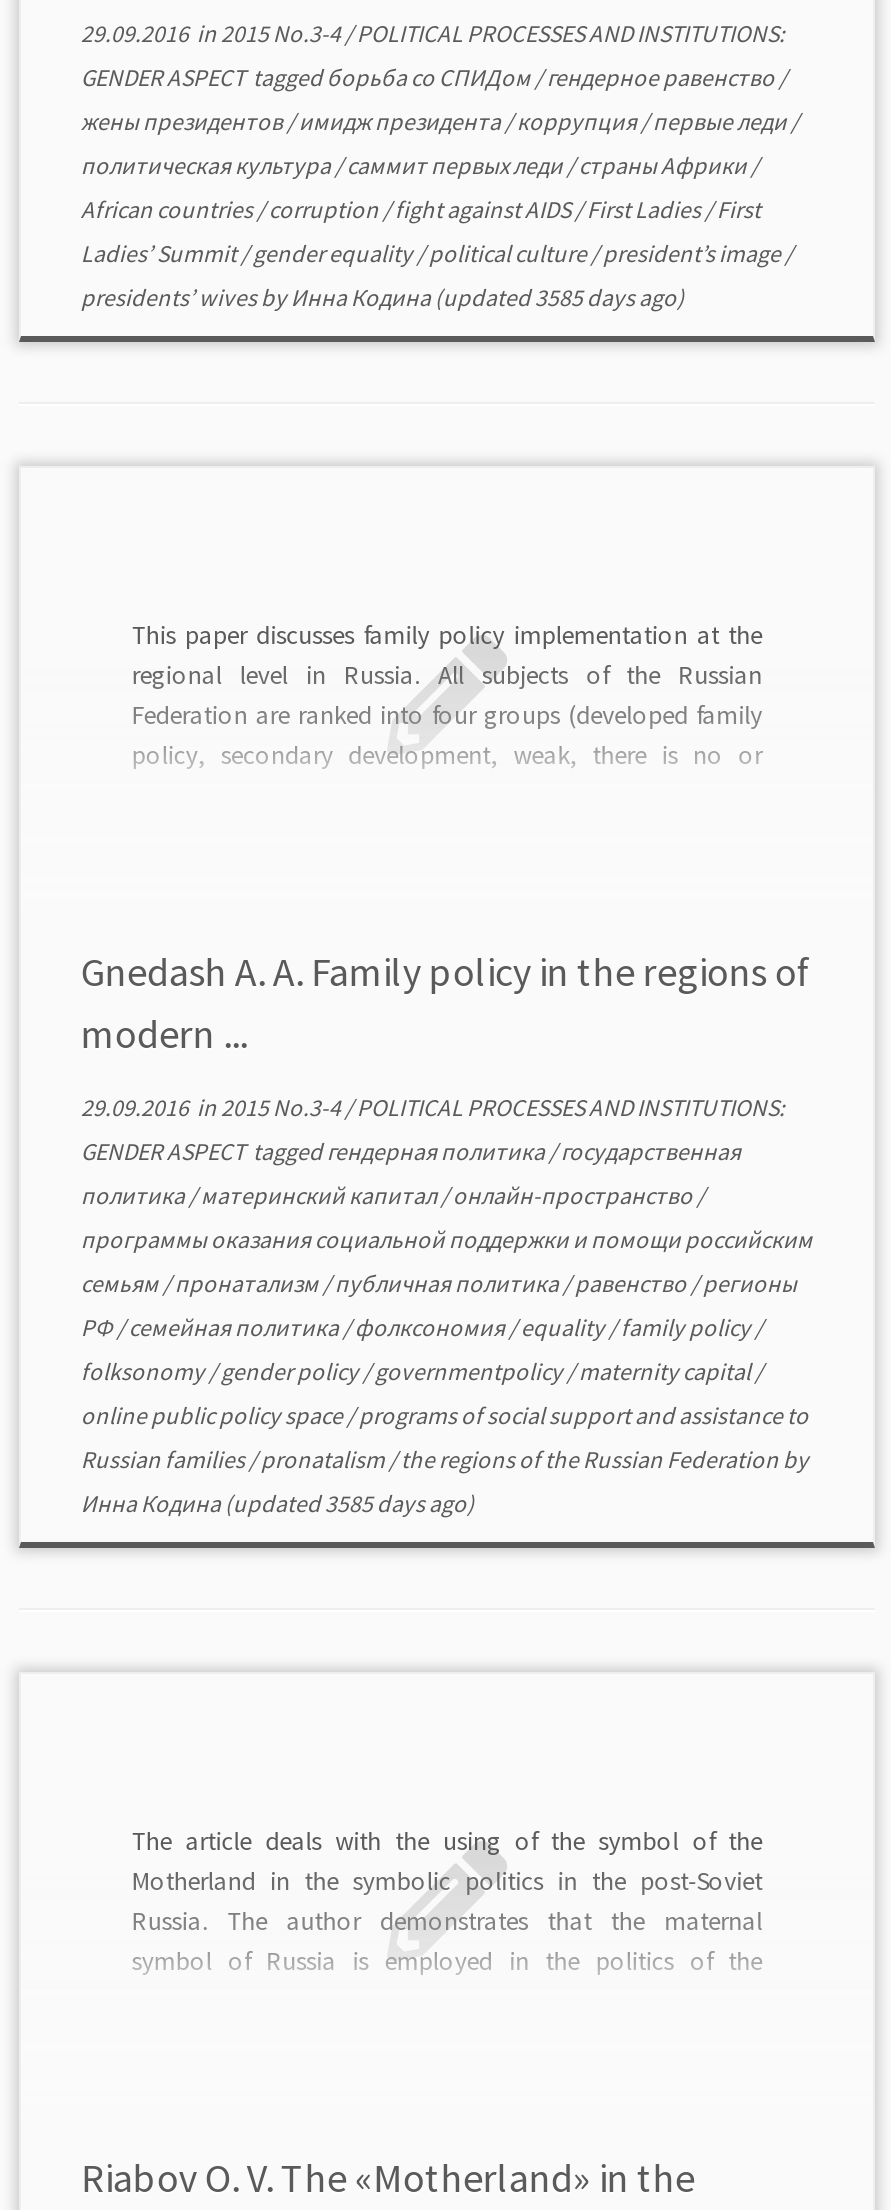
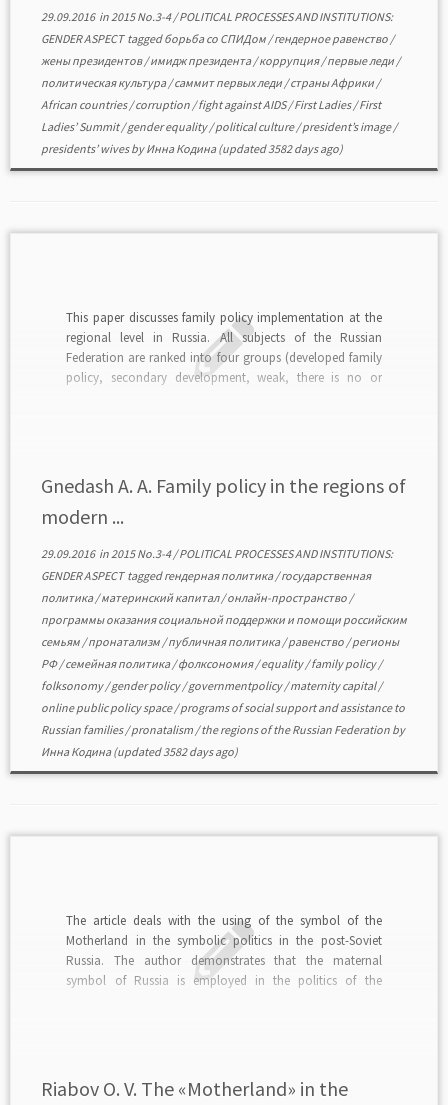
[81,282,685,312] presidents’ wivesbyИнна Кодина (updated 3585 days ago) -> [41,141,343,156] presidents’ wivesbyИнна Кодина (updated 3582 days ago)
[81,1488,475,1518] Инна Кодина (updated 3585 days ago) -> [41,744,238,759] Инна Кодина (updated 3582 days ago)

